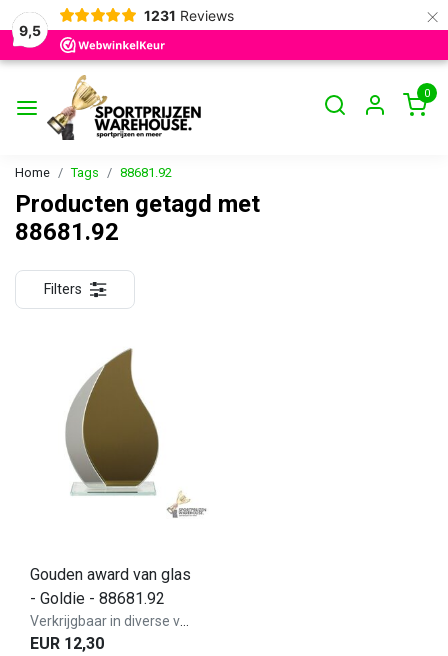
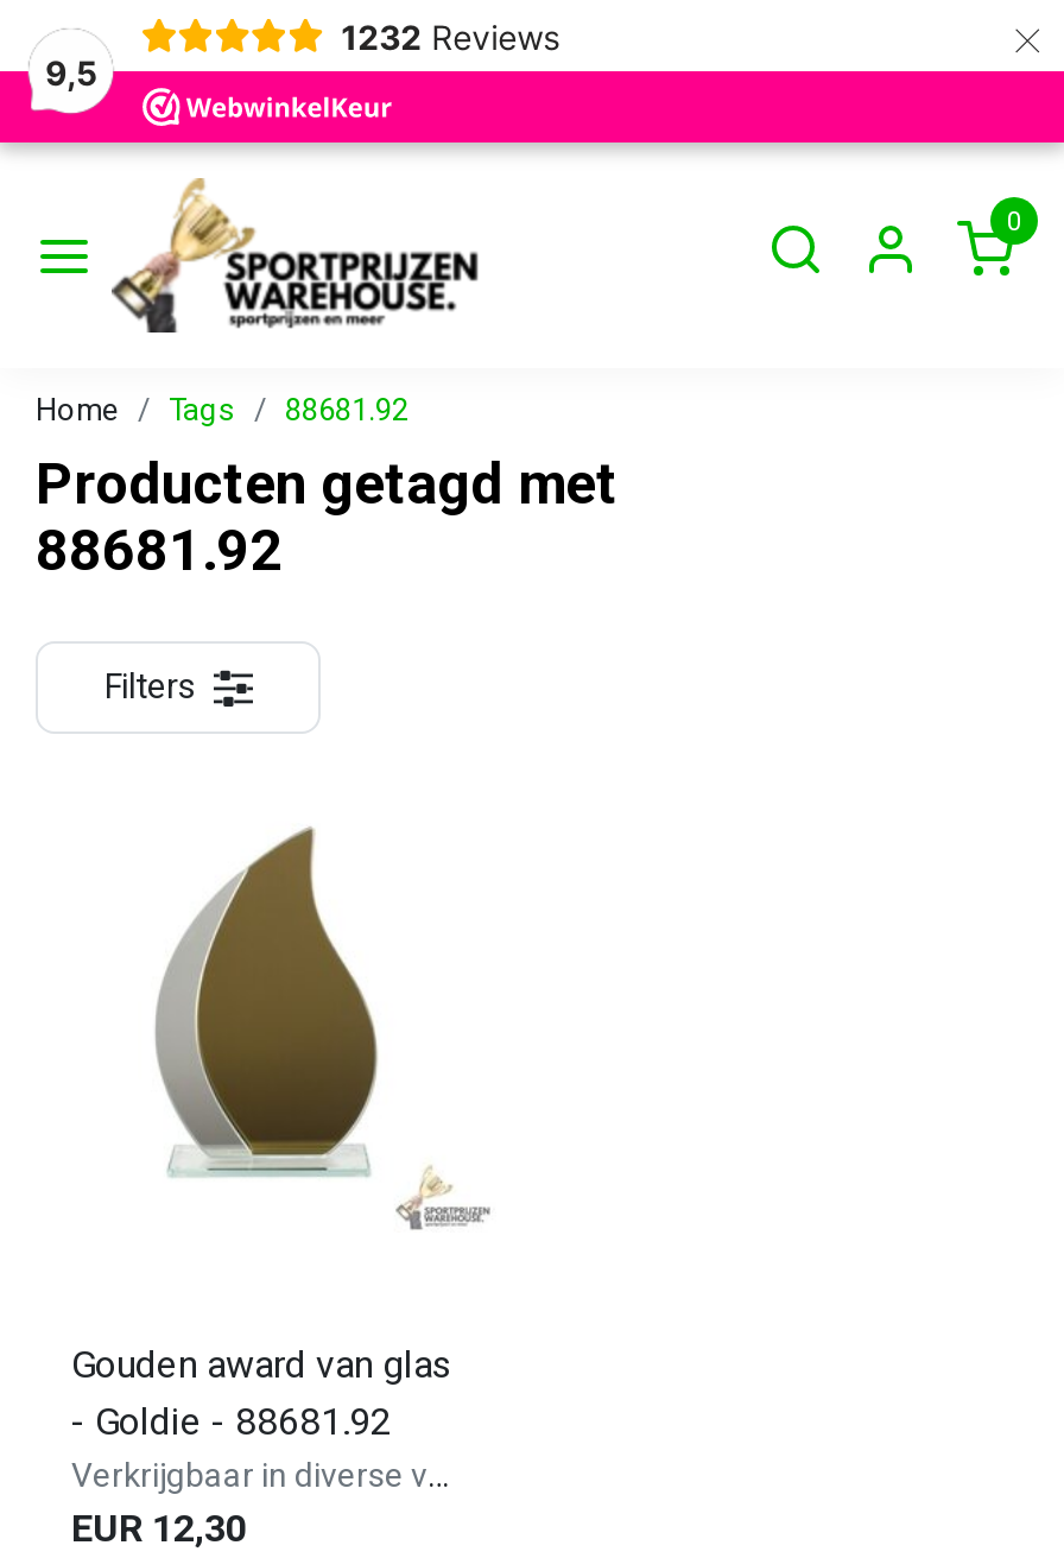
[144,6,234,23] 1231 Reviews -> [341,15,560,56] 1232 Reviews

